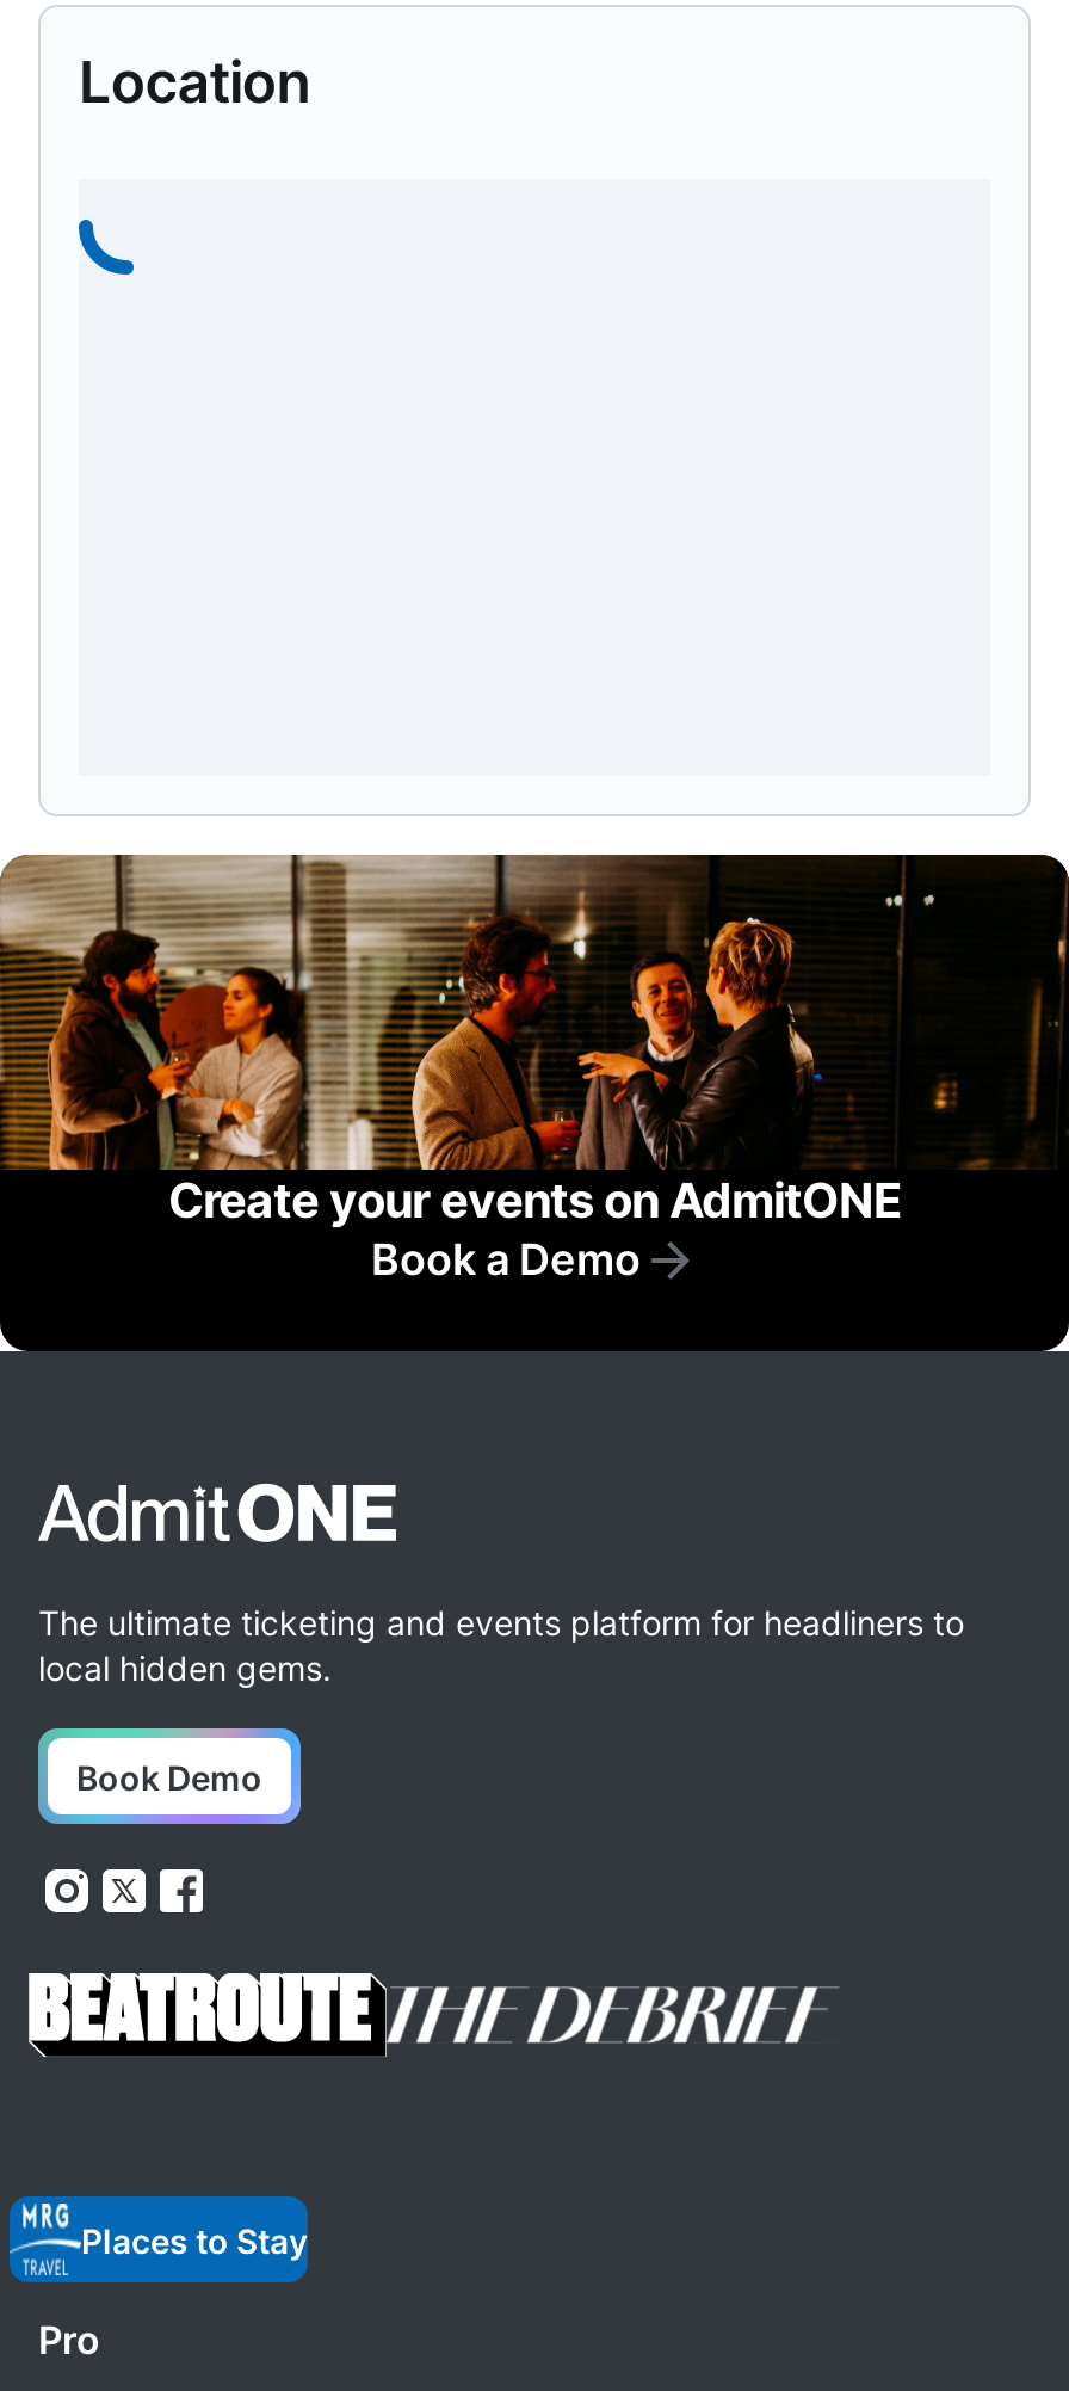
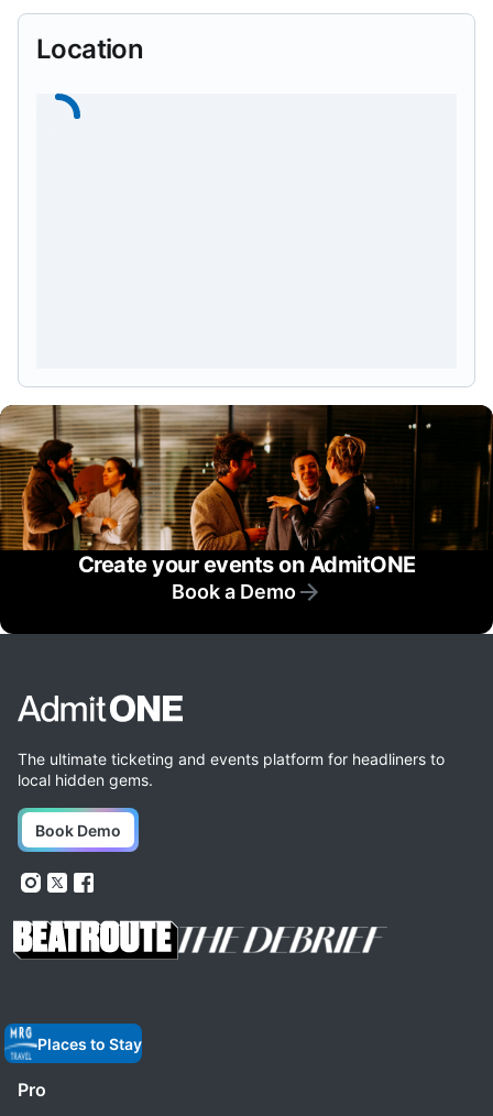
[76,179,174,277] [image] -> [36,92,81,138] [image]

